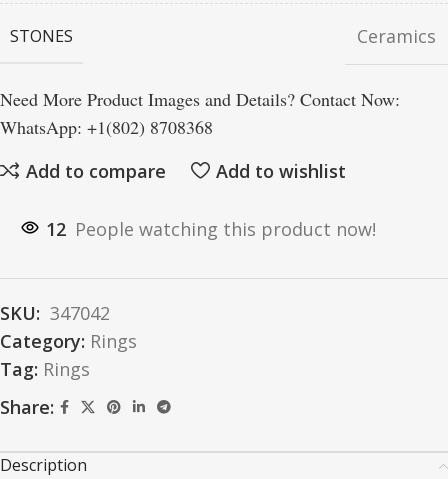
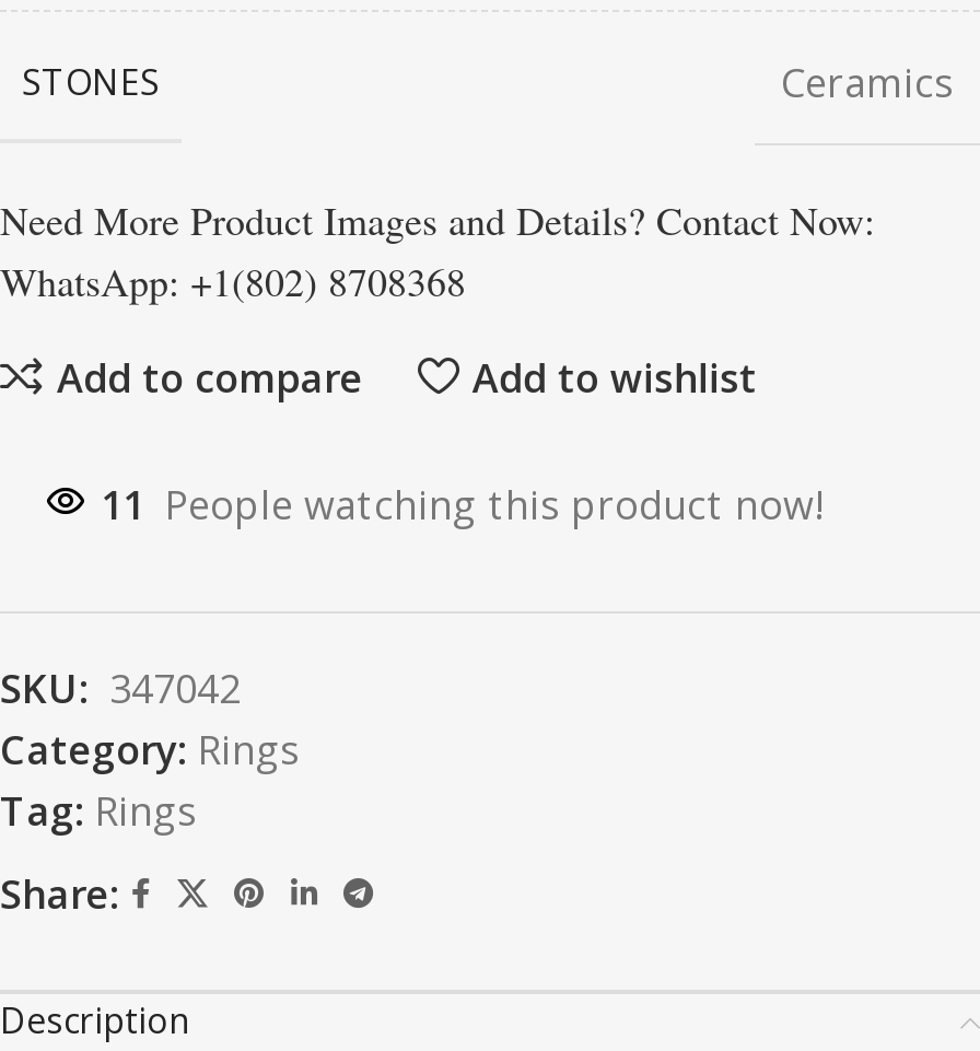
[46,217,376,241] 12 People watching this product now! -> [101,479,822,531] 11 People watching this product now!

